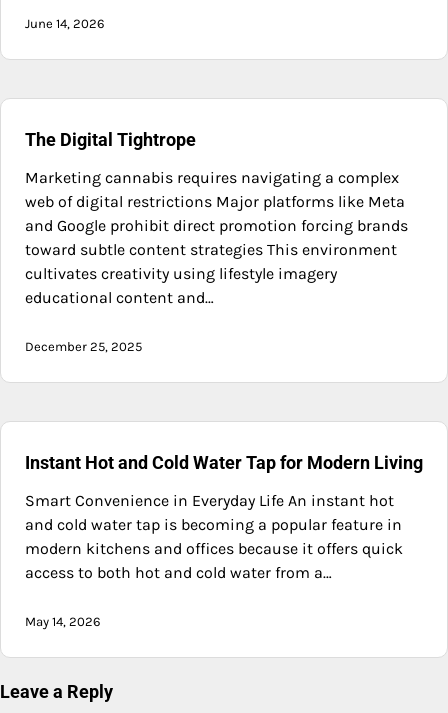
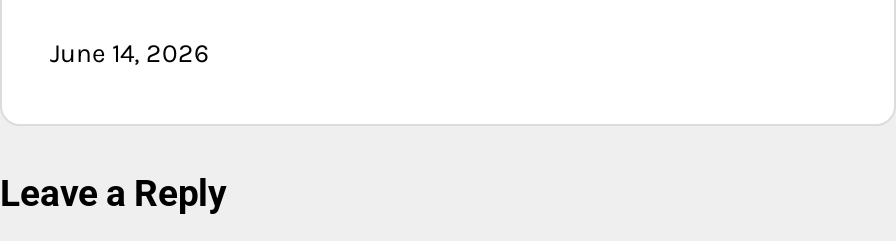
[25,129,408,354] The Digital Tightrope | Marketing cannabis requires navigating a complex | web of digital restrictions Major platforms like Meta | and Google prohibit direct promotion forcing brands | toward subtle content strategies This environment | cultivates creativity using lifestyle imagery | educational content and… | December 25, 2025 -> none
[25,452,423,629] Instant Hot and Cold Water Tap for Modern Living | Smart Convenience in Everyday Life An instant hot | and cold water tap is becoming a popular feature in | modern kitchens and offices because it offers quick | access to both hot and cold water from a… | May 14, 2026 -> none

